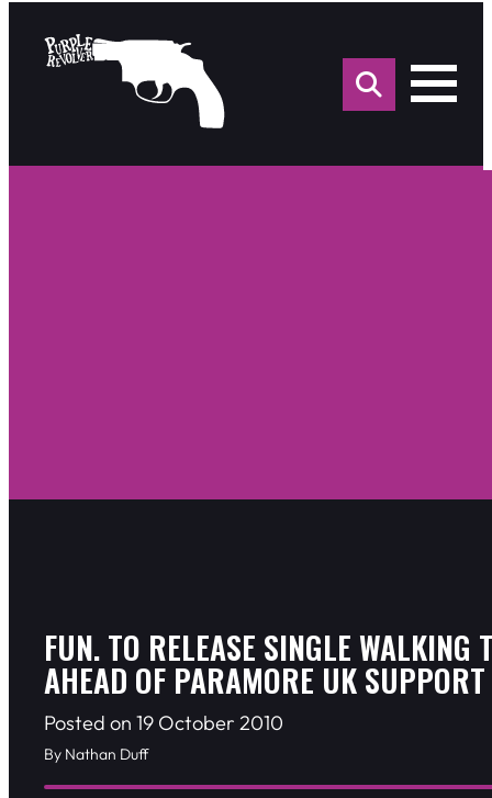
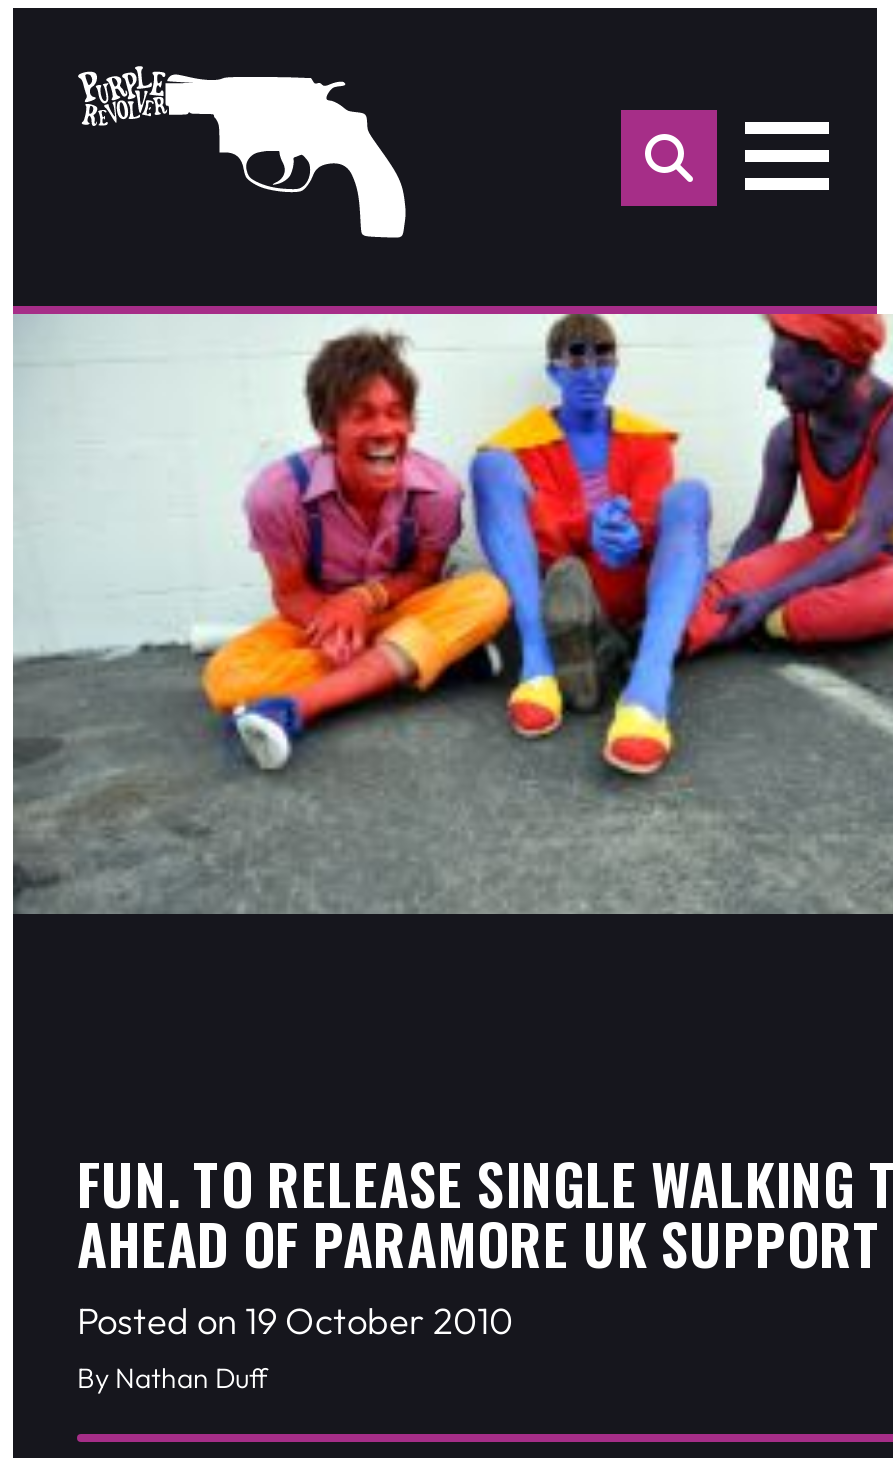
none -> [11,312,887,916] [image]

